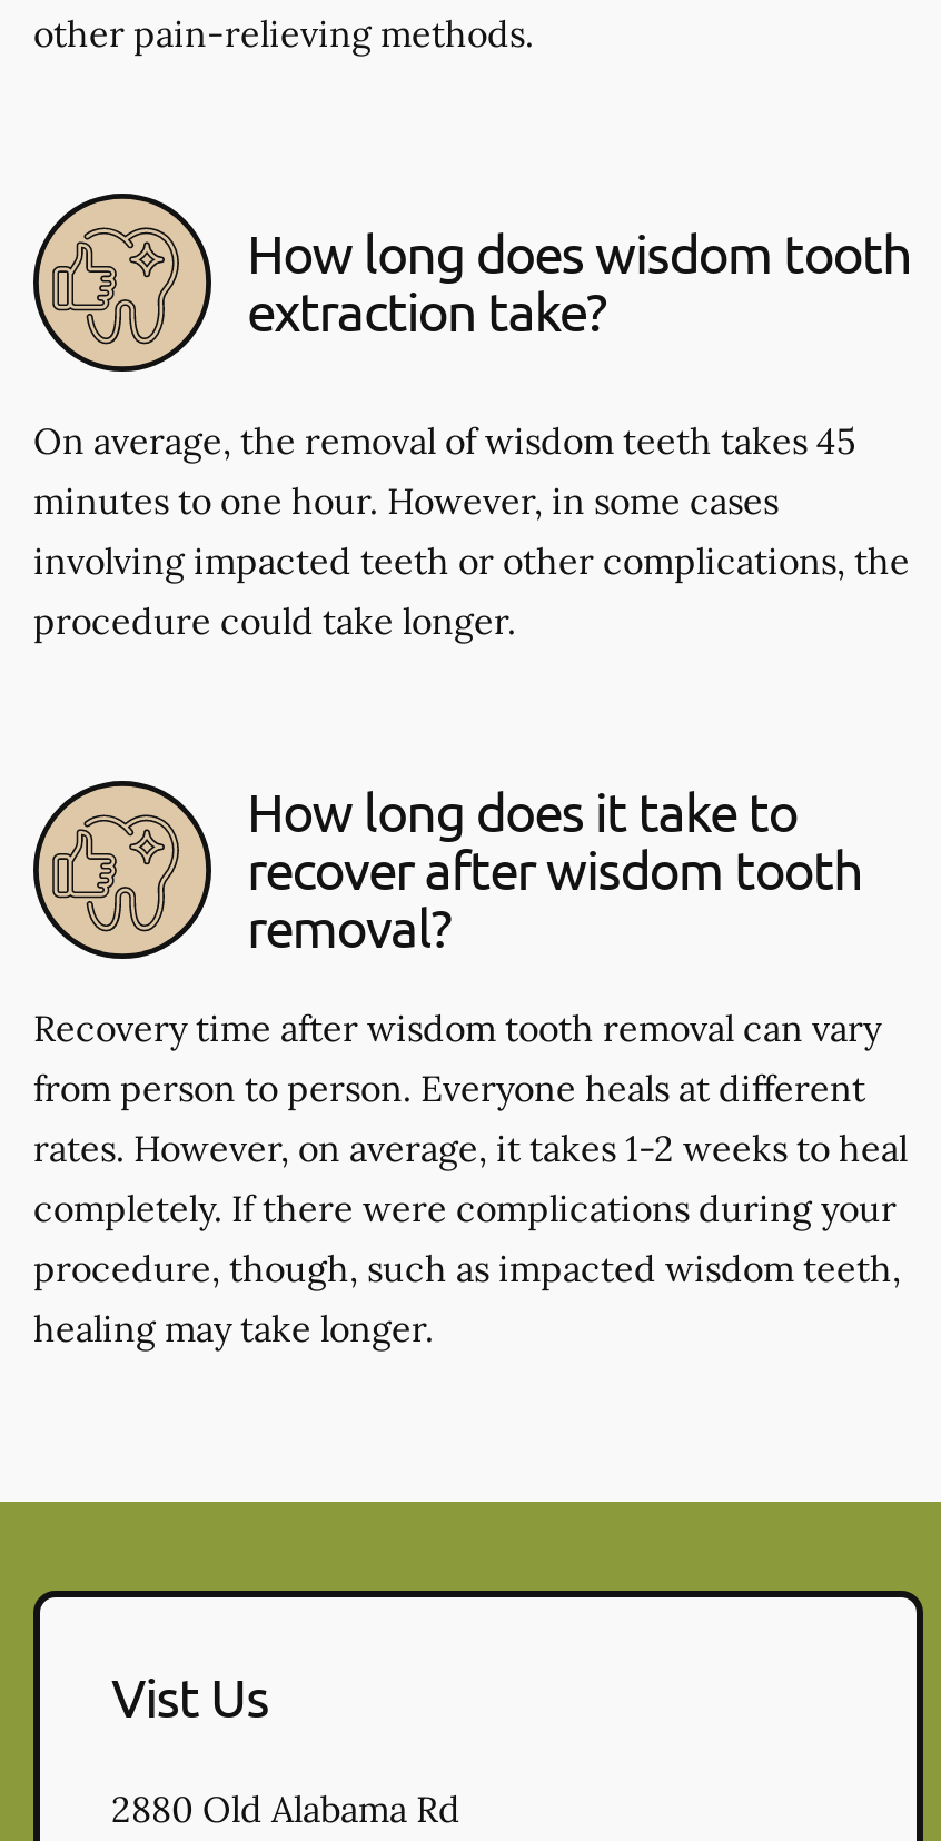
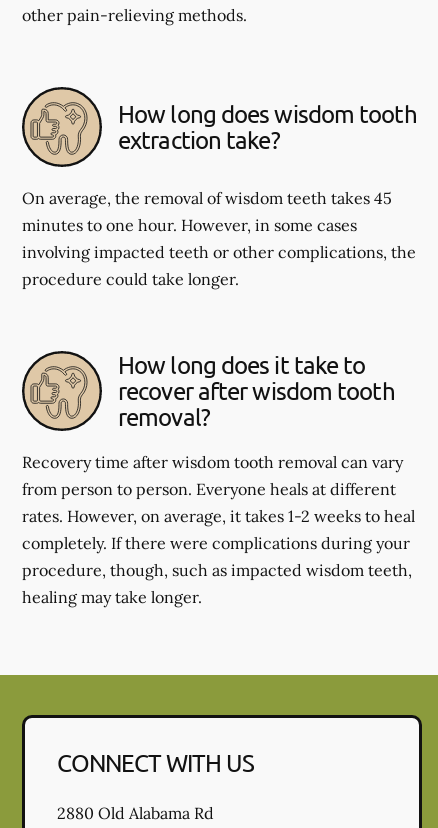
[111,1664,269,1729] Vist Us -> [57,748,254,777] CONNECT WITH US

